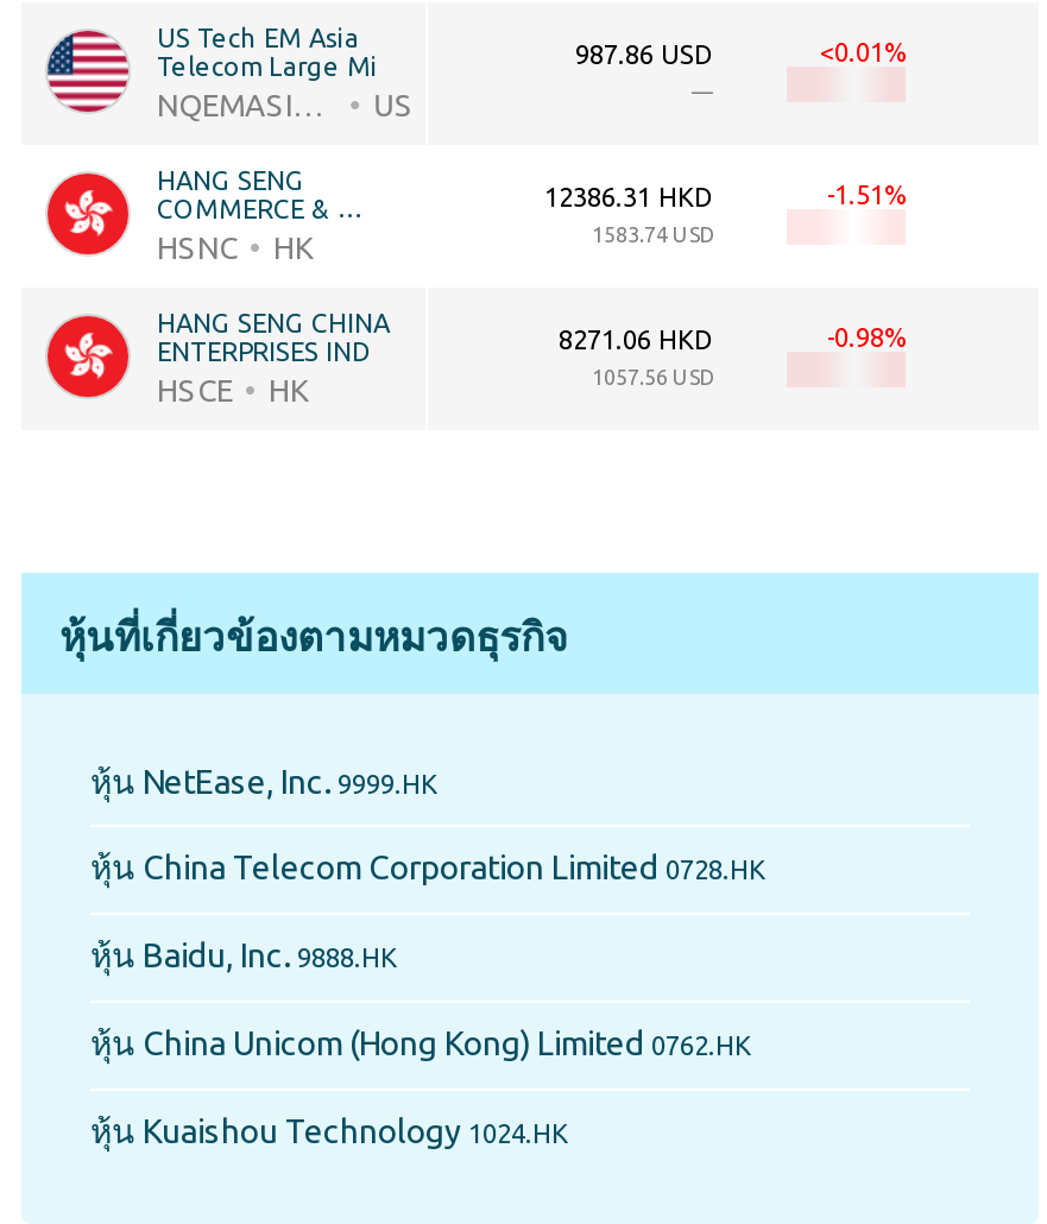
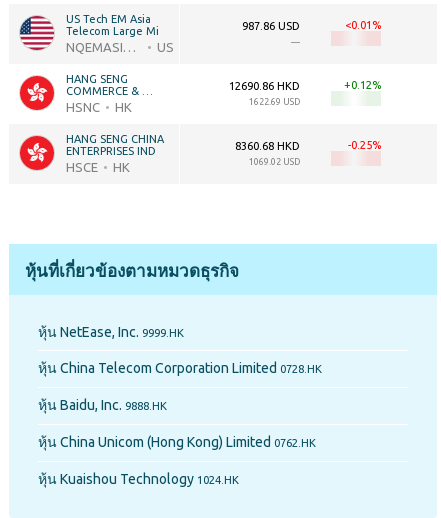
[544,182,713,211] 12386.31 HKD -> [229,80,300,92] 12690.86 HKD
[827,180,884,208] -1.51 -> [344,79,372,91] +0.12
[592,222,713,246] 1583.74 USD -> [249,97,300,107] 1622.69 USD
[559,325,713,353] 8271.06 HKD -> [235,140,300,152] 8360.68 HKD
[827,322,884,351] -0.98 -> [348,139,372,151] -0.25
[592,365,713,389] 1057.56 USD -> [249,157,300,167] 1069.02 USD

